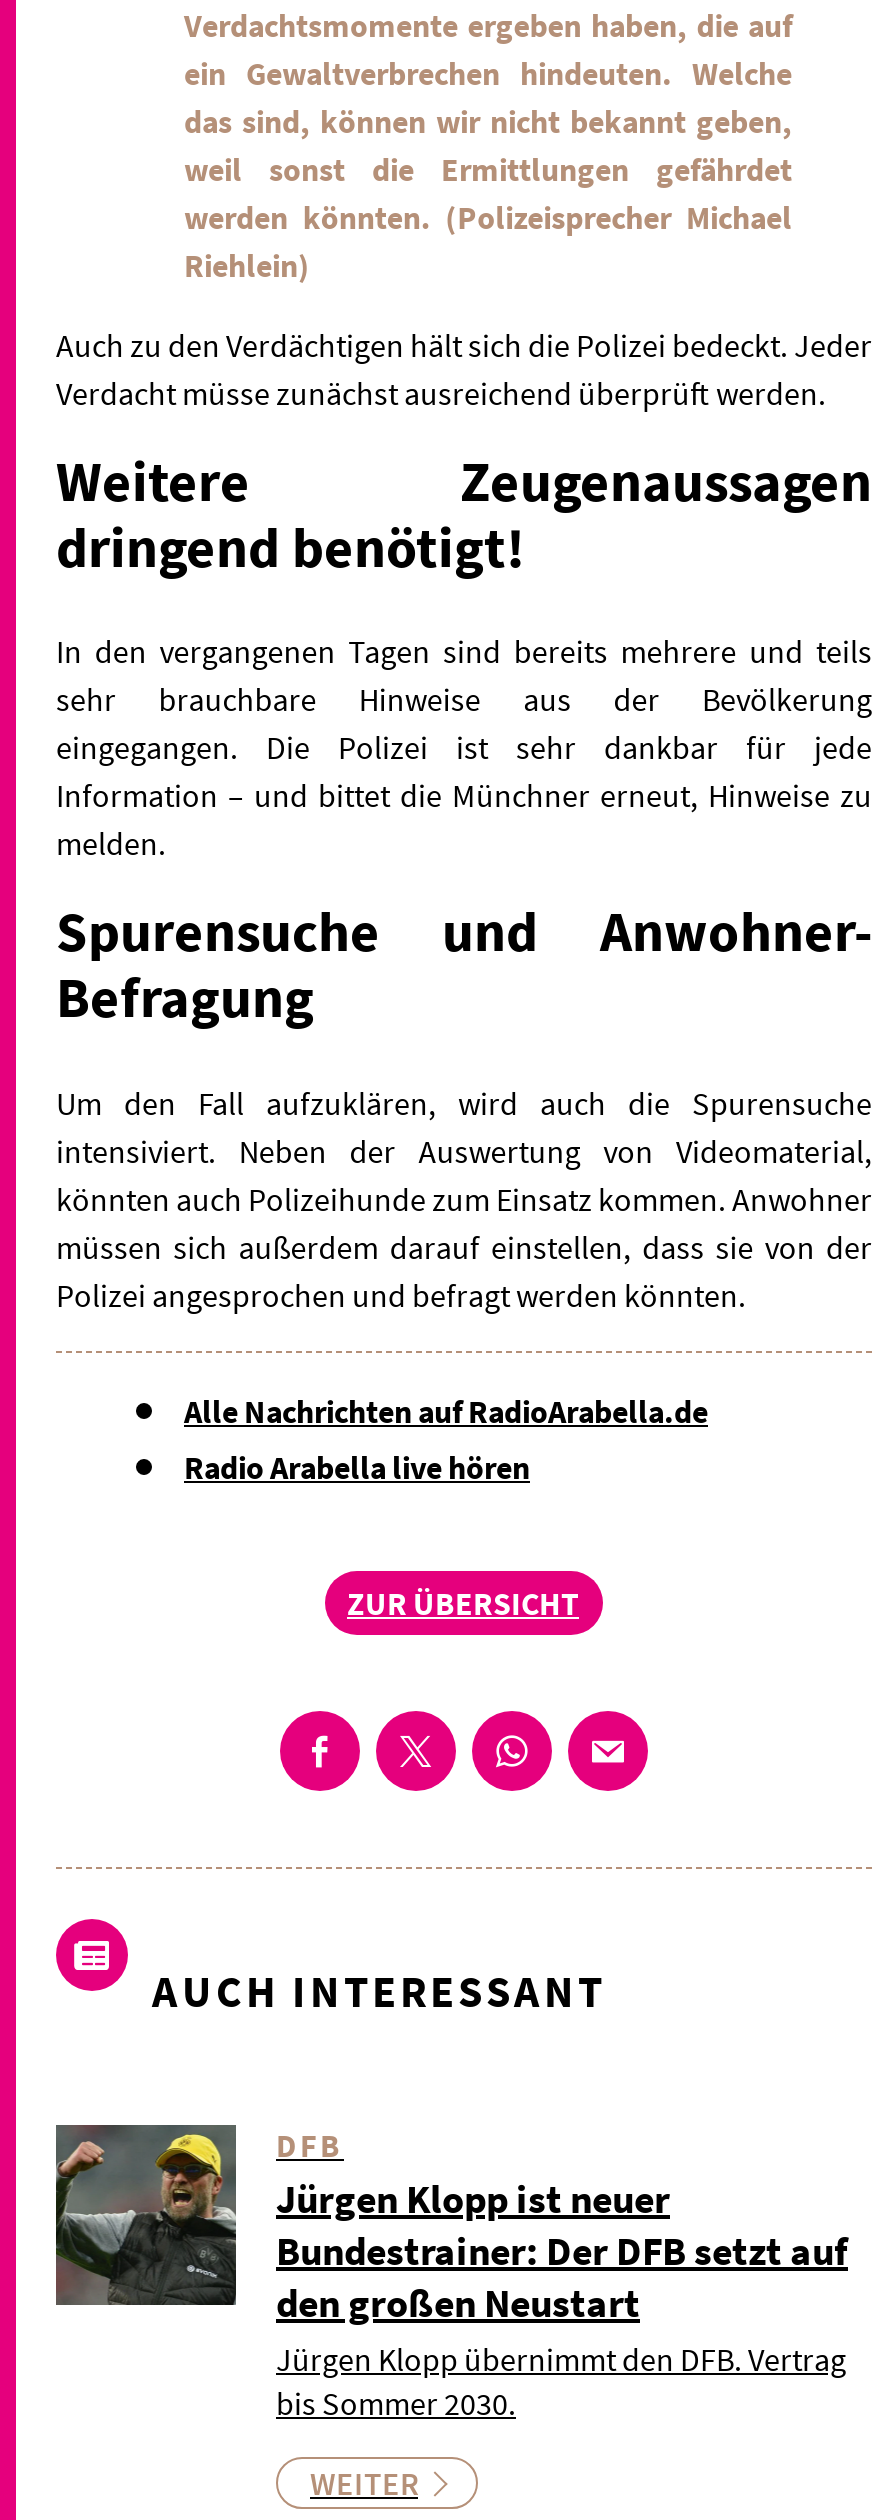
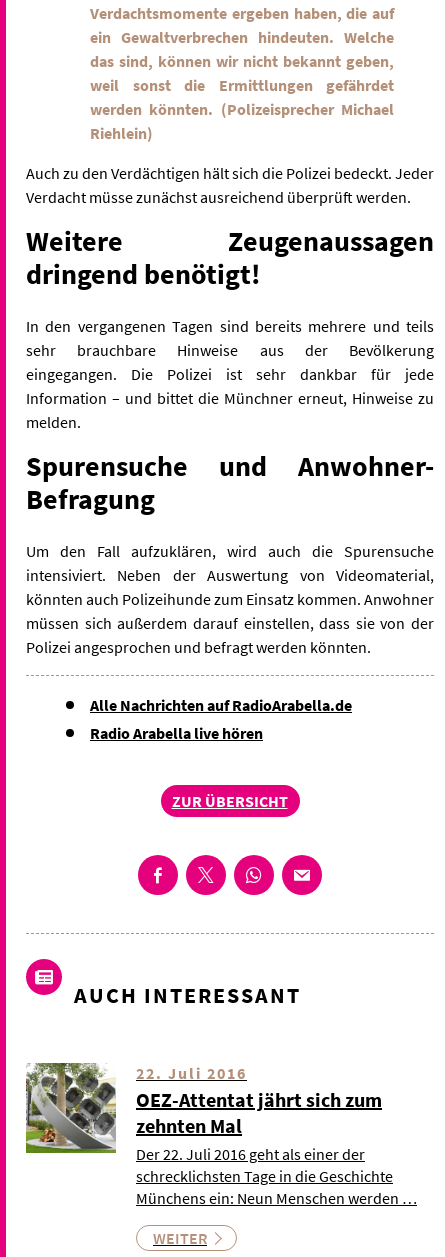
[56,2124,848,2423] [image] | DFB | Jürgen Klopp ist neuer | Bundestrainer: Der DFB setzt auf | den großen Neustart | Jürgen Klopp übernimmt den DFB. Vertrag | bis Sommer 2030. -> [26,1062,417,1208] [image] | 22. Juli 2016 | OEZ-Attentat jährt sich zum | zehnten Mal | Der 22. Juli 2016 geht als einer der | schrecklichsten Tage in die Geschichte | Münchens ein: Neun Menschen werden …

